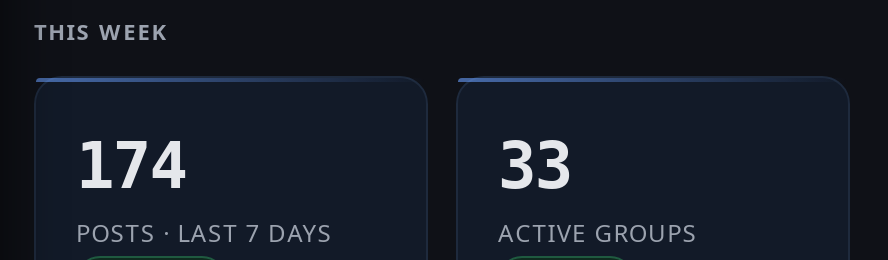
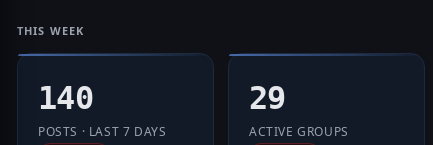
[76,129,186,205] 174 -> [38,79,93,117] 140
[498,129,571,205] 33 -> [249,79,286,117] 29

